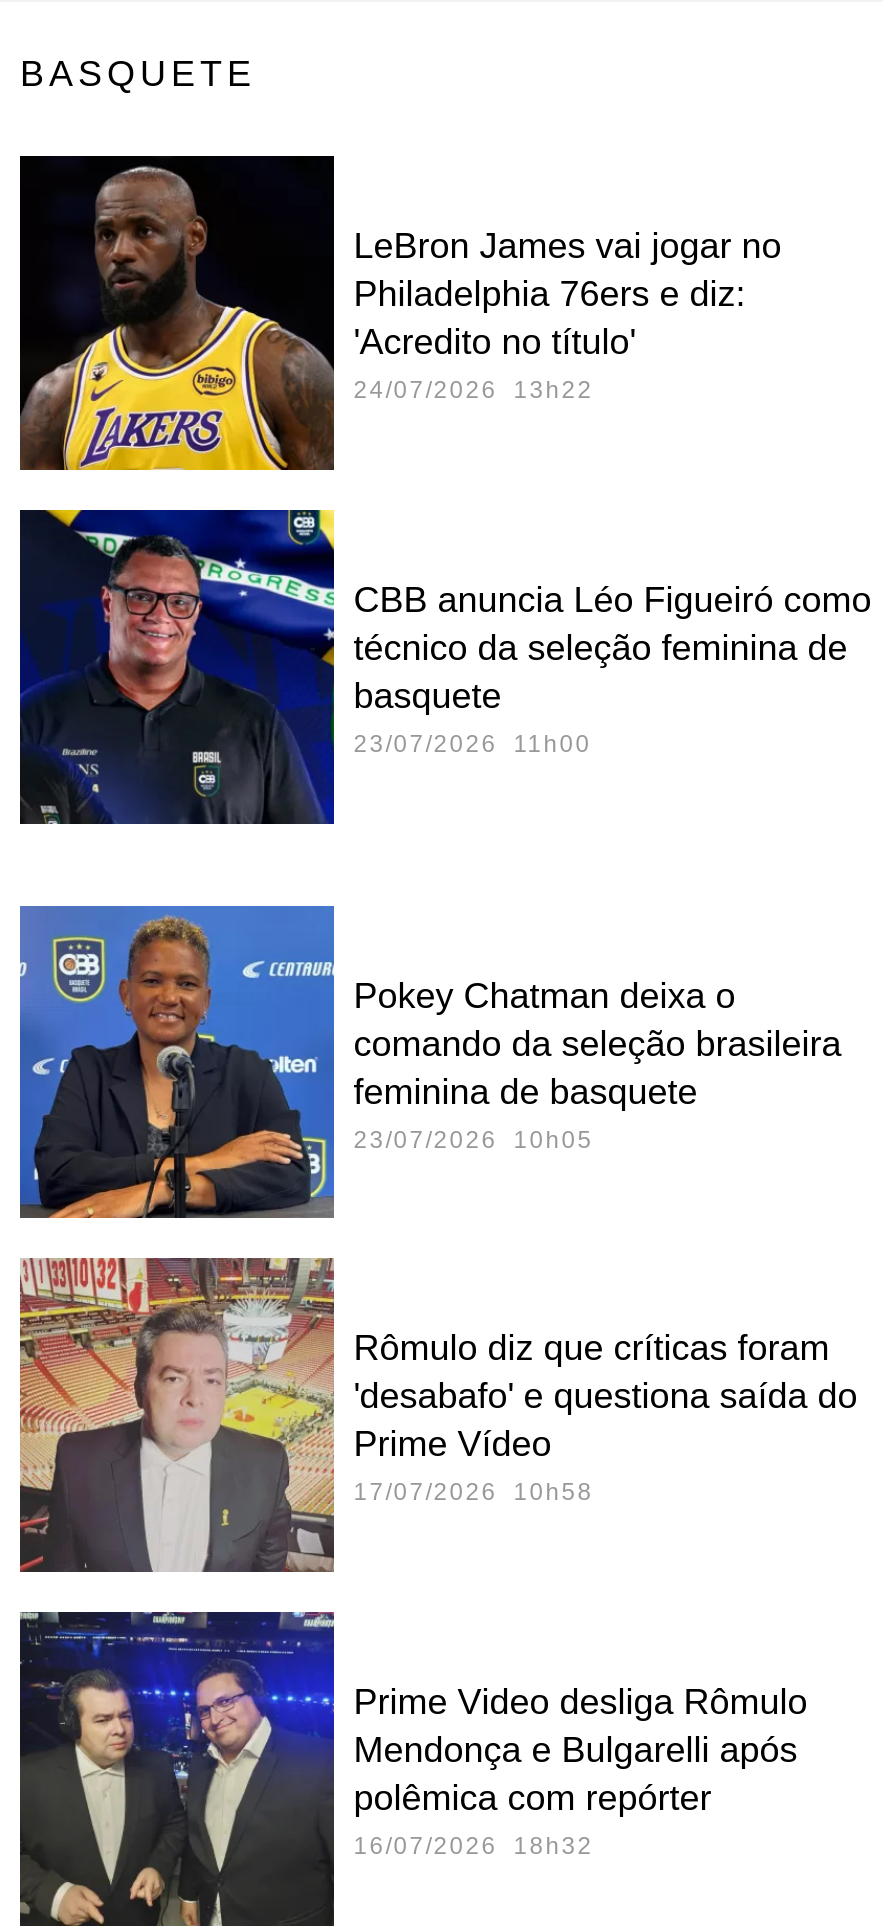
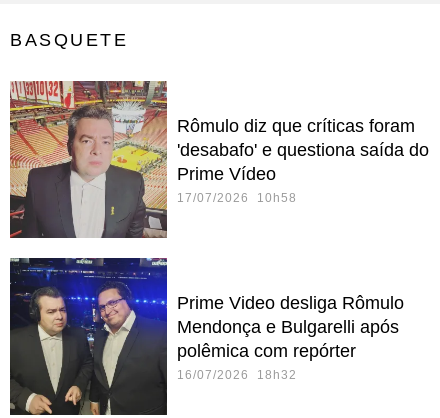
[18,154,782,472] [image] | LeBron James vai jogar no | Philadelphia 76ers e diz: | 'Acredito no título' | 24/07/2026 13h22 -> none
[20,508,872,826] [image] | CBB anuncia Léo Figueiró como | técnico da seleção feminina de | basquete | 23/07/2026 11h00 -> none
[18,904,842,1220] [image] | Pokey Chatman deixa o | comando da seleção brasileira | feminina de basquete | 23/07/2026 10h05 -> none

